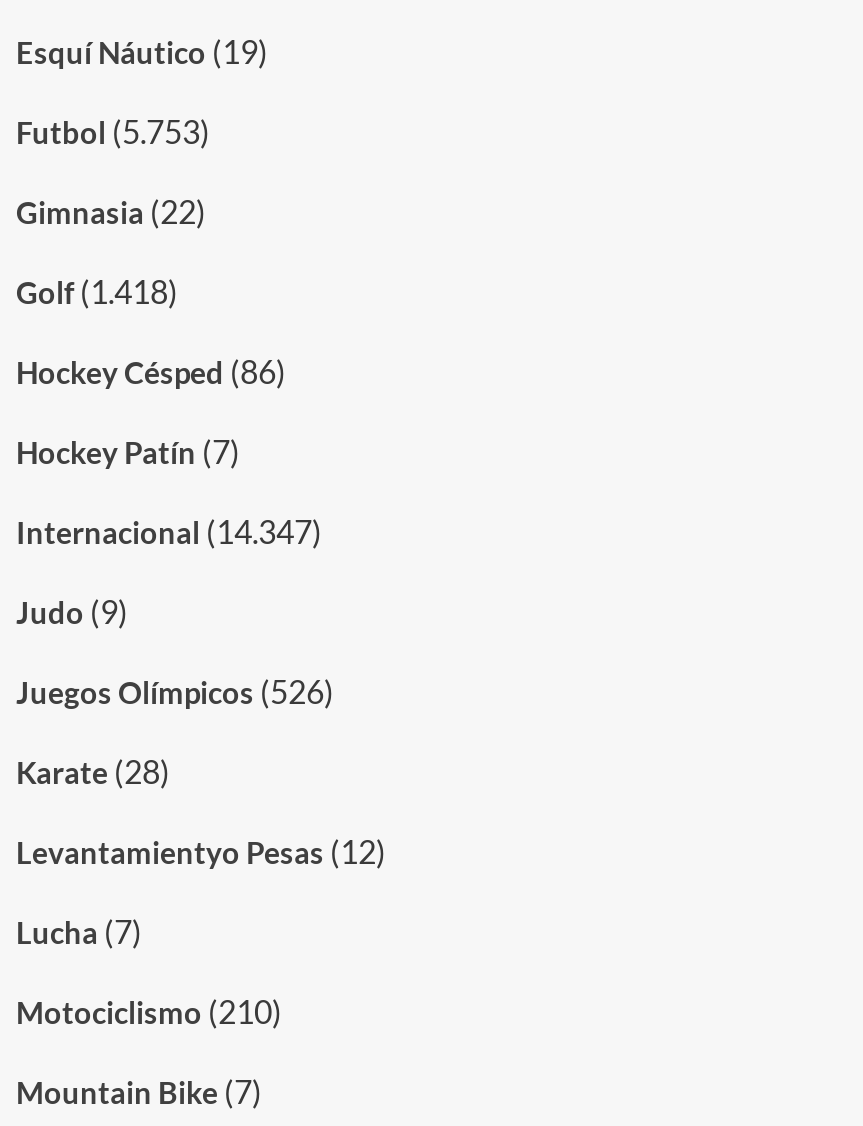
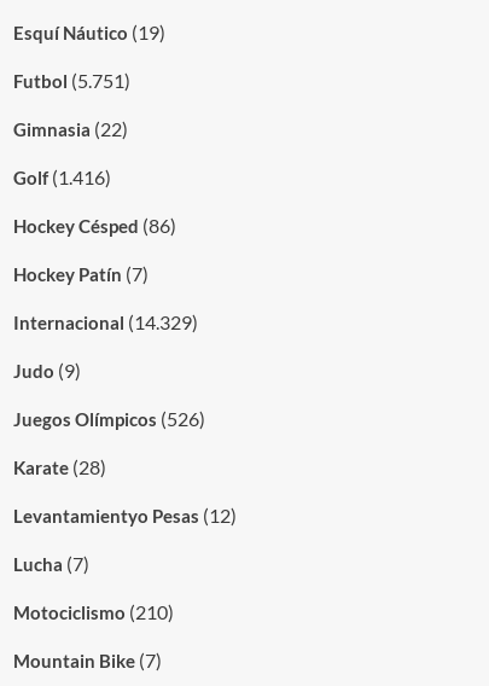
[16,112,210,150] Futbol (5.753) -> [13,69,130,92] Futbol (5.751)
[16,272,178,310] Golf (1.418) -> [13,165,110,188] Golf (1.416)
[16,512,322,550] Internacional (14.347) -> [13,310,197,333] Internacional (14.329)

